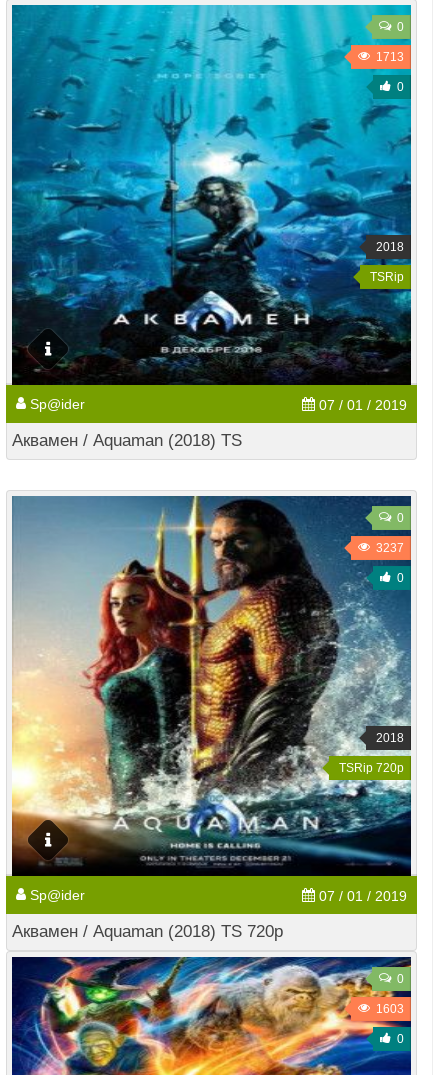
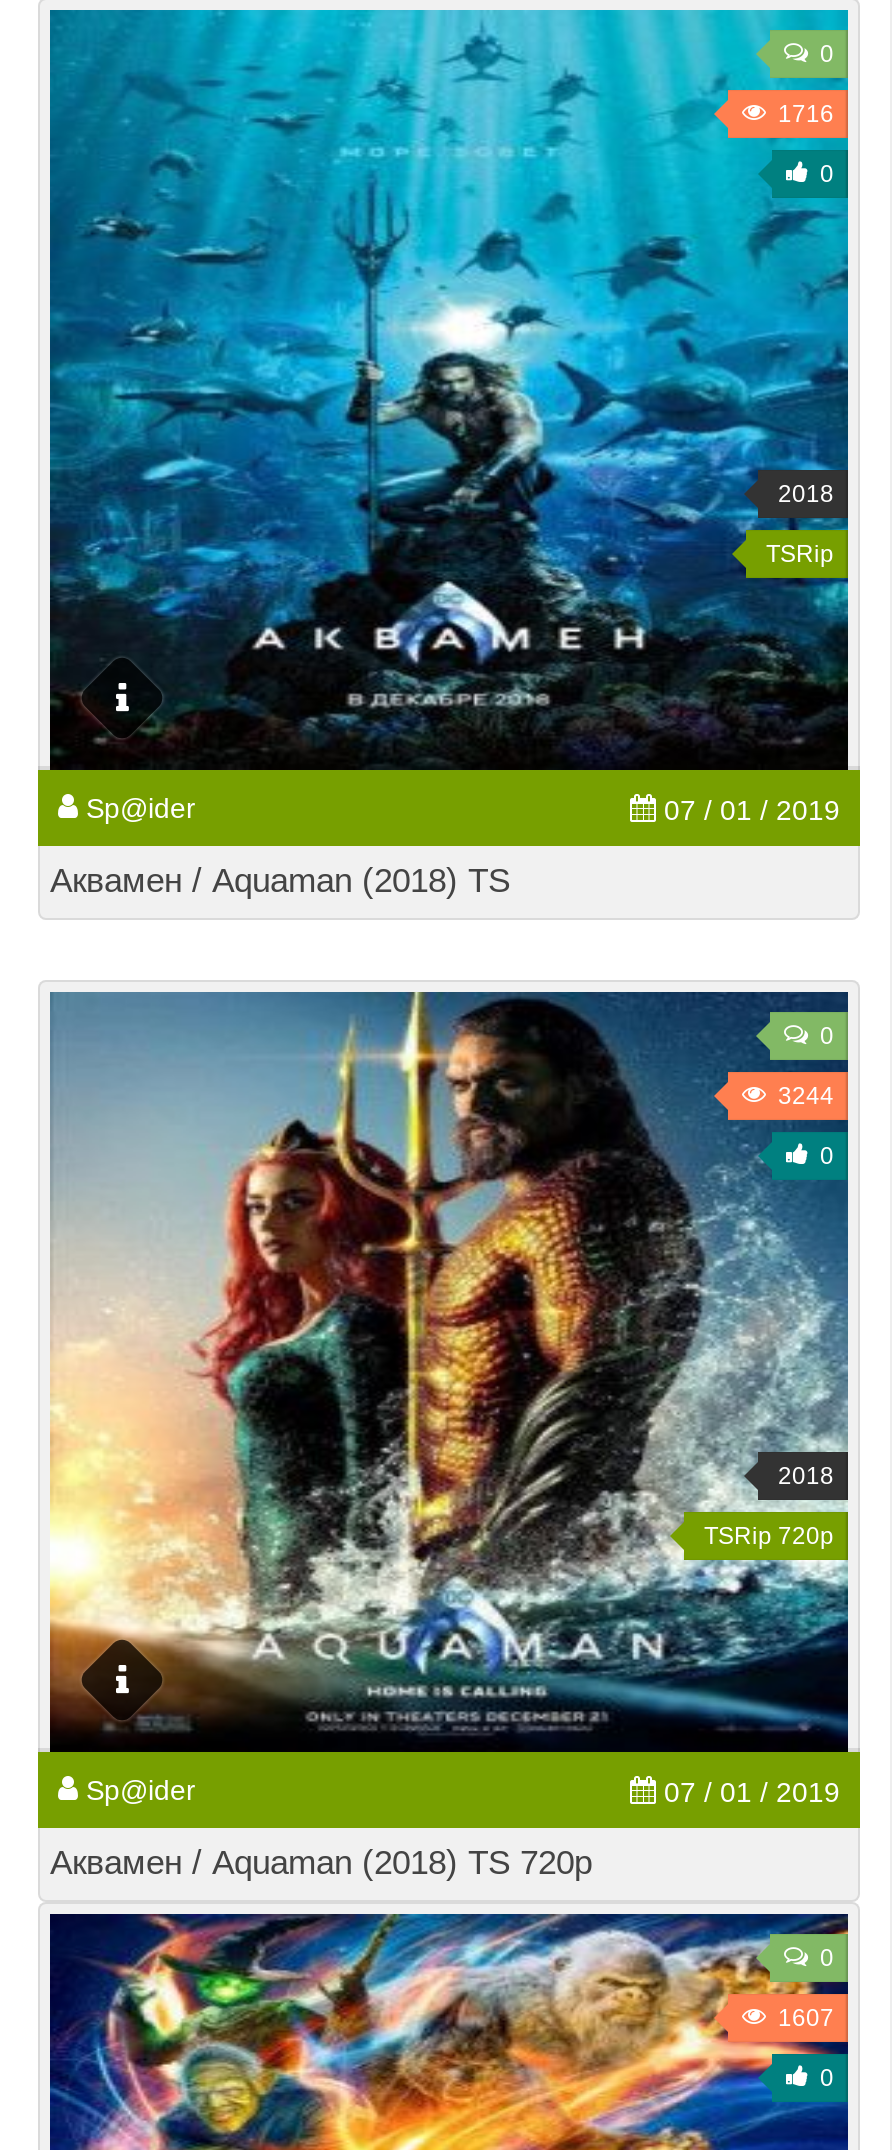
[373,50,404,64] 1713 -> [772,100,834,128] 1716
[373,541,404,555] 3237 -> [772,1082,834,1110] 3244
[373,1002,404,1016] 1603 -> [772,2004,834,2032] 1607

